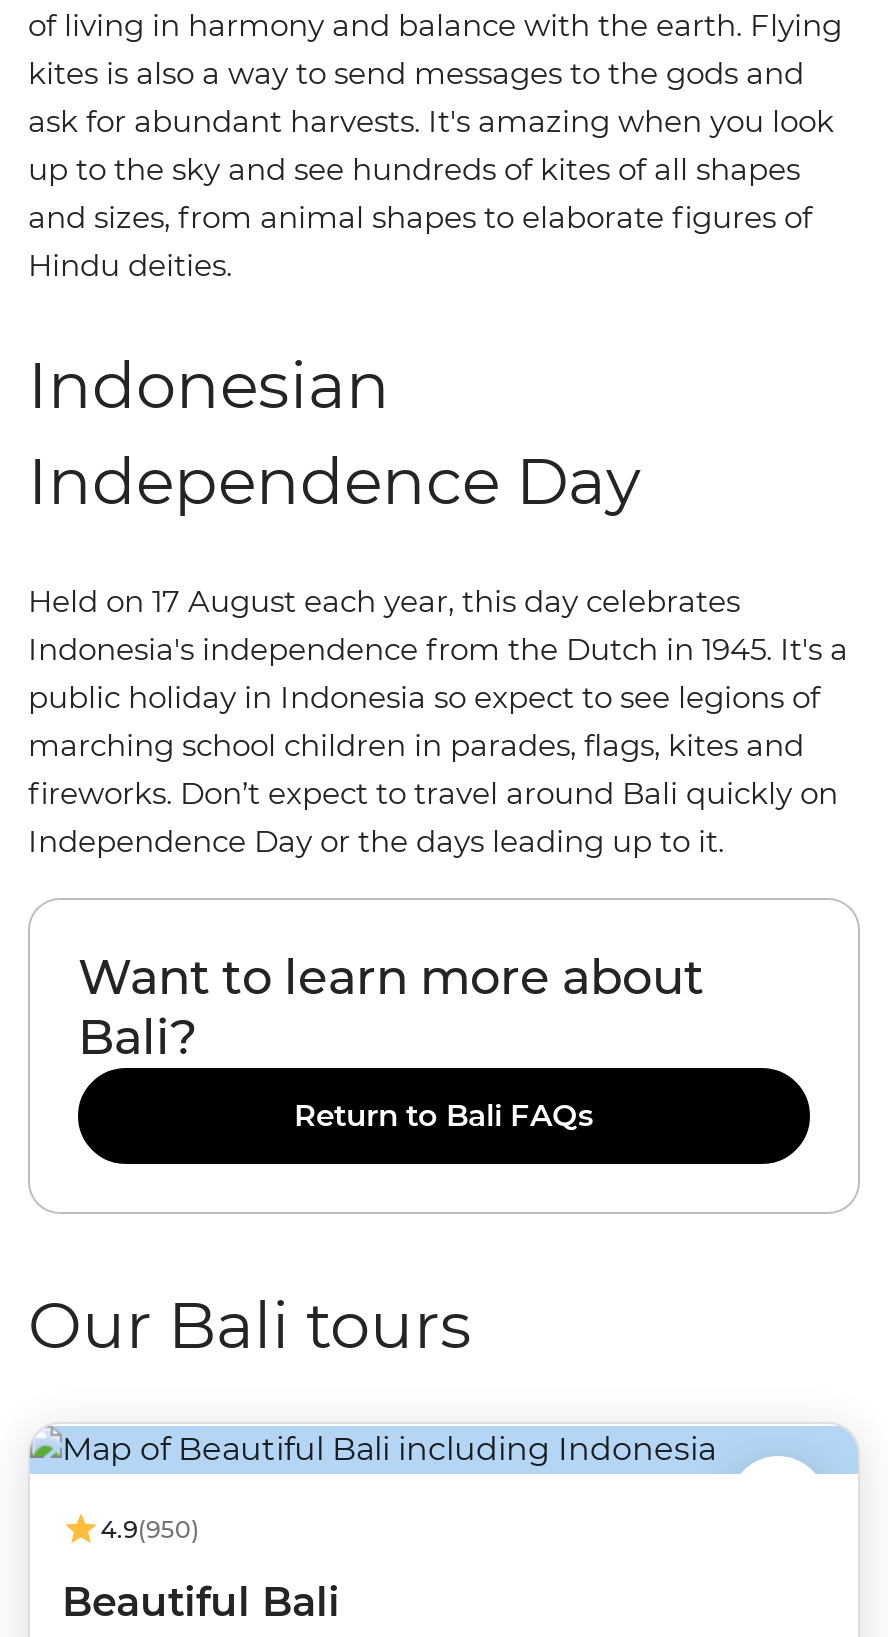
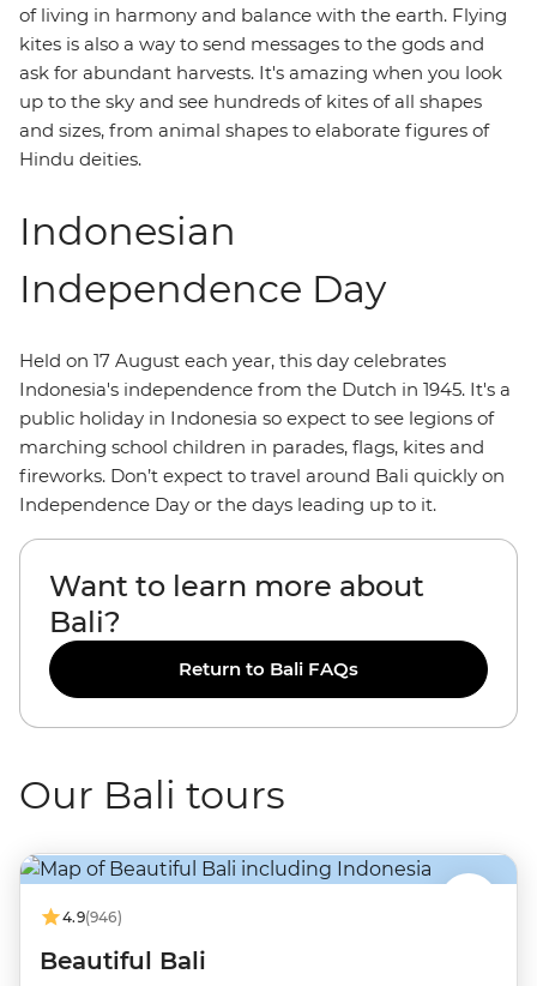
[100,1514,200,1544] 4.9(950) -> [63,908,122,926] 4.9(946)

